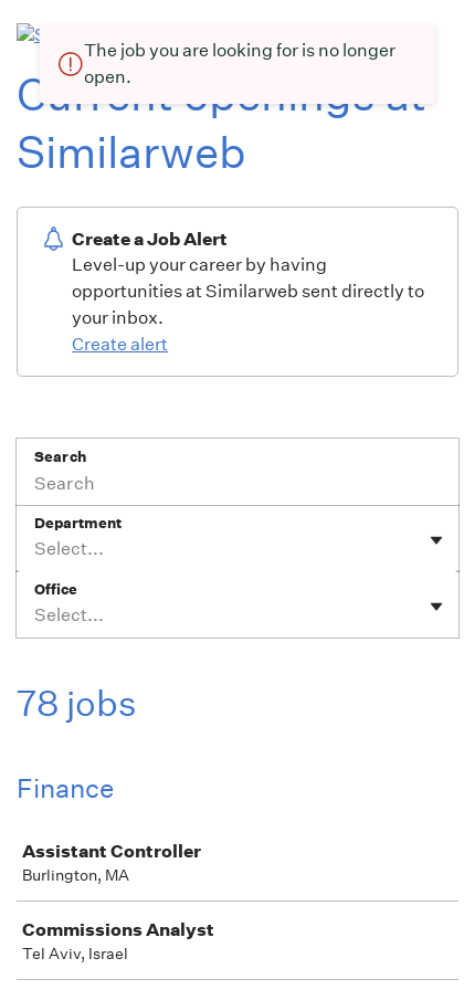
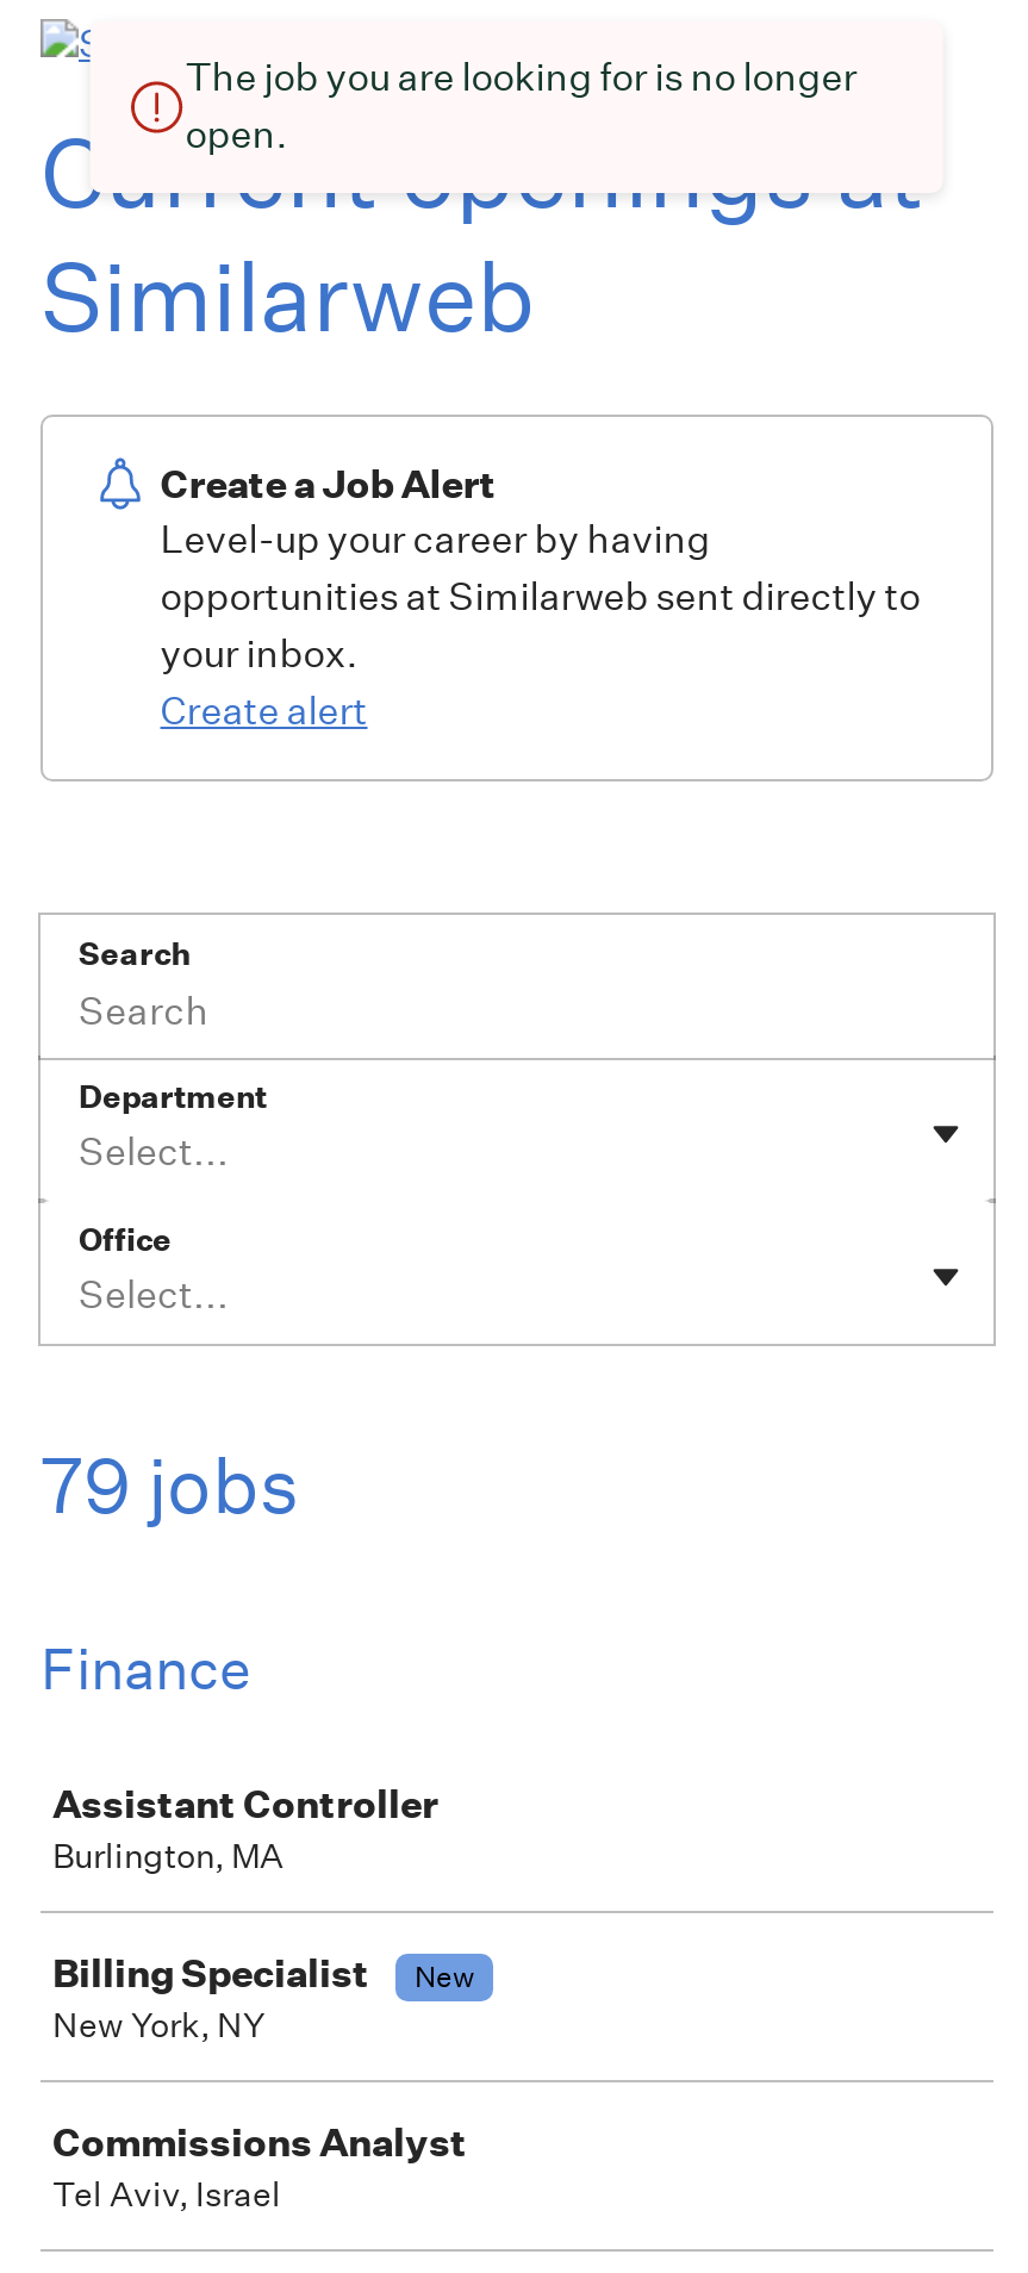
[17,682,137,725] 78 jobs -> [41,1439,300,1532] 79 jobs
none -> [52,1949,474,2047] Billing Specialist | New | New York, NY

